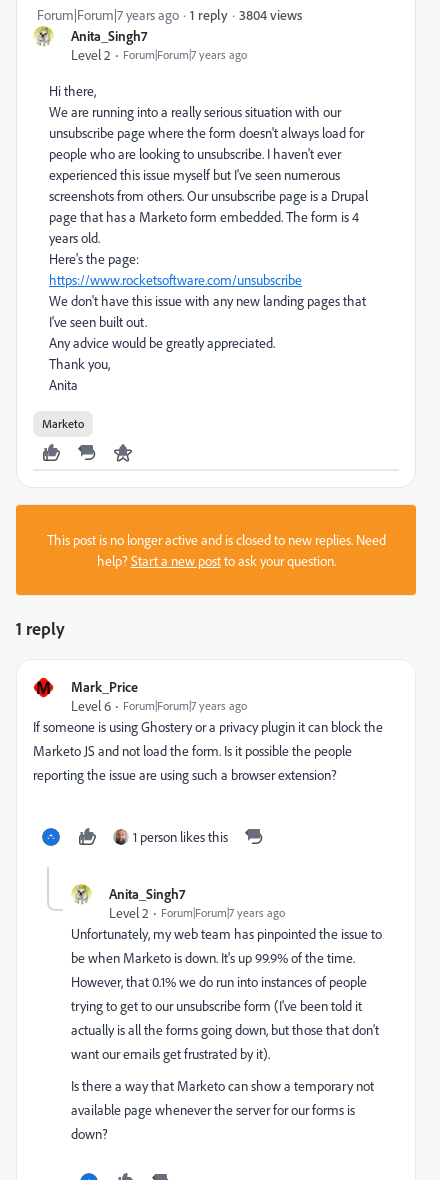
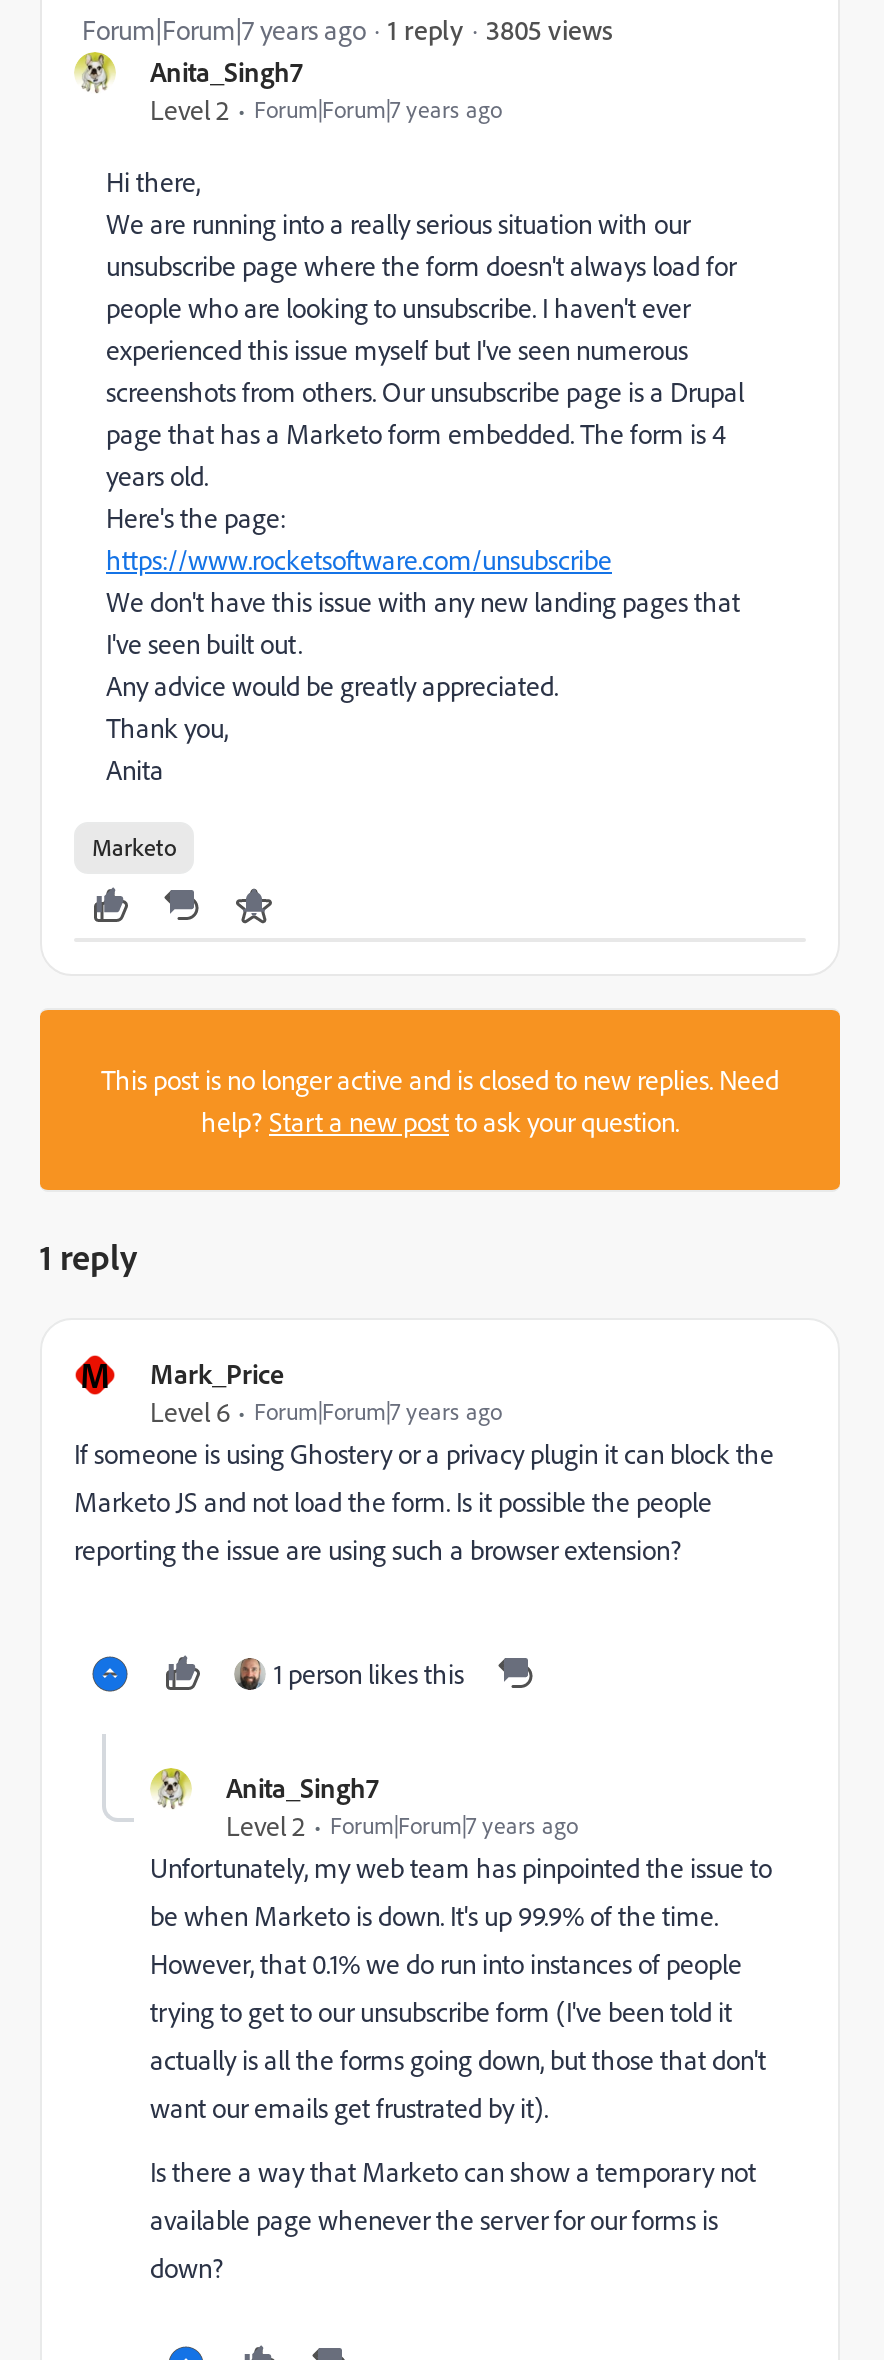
[239,5,302,22] 3804 views -> [486,11,612,45] 3805 views

